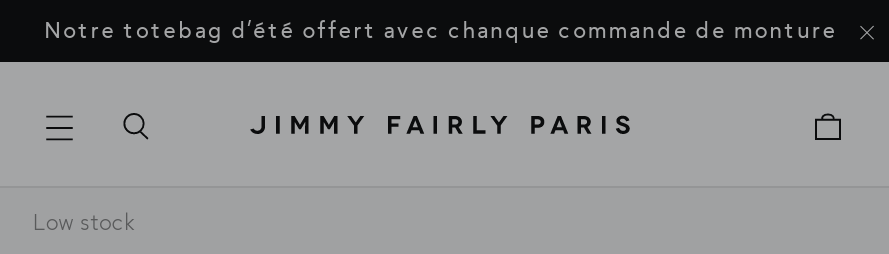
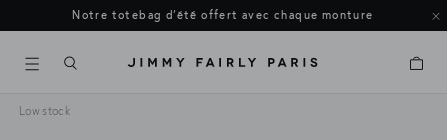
[44,14,838,44] Notre totebag d’été offert avec chanque commande de monture -> [72,7,374,22] Notre totebag d’été offert avec chaque monture

